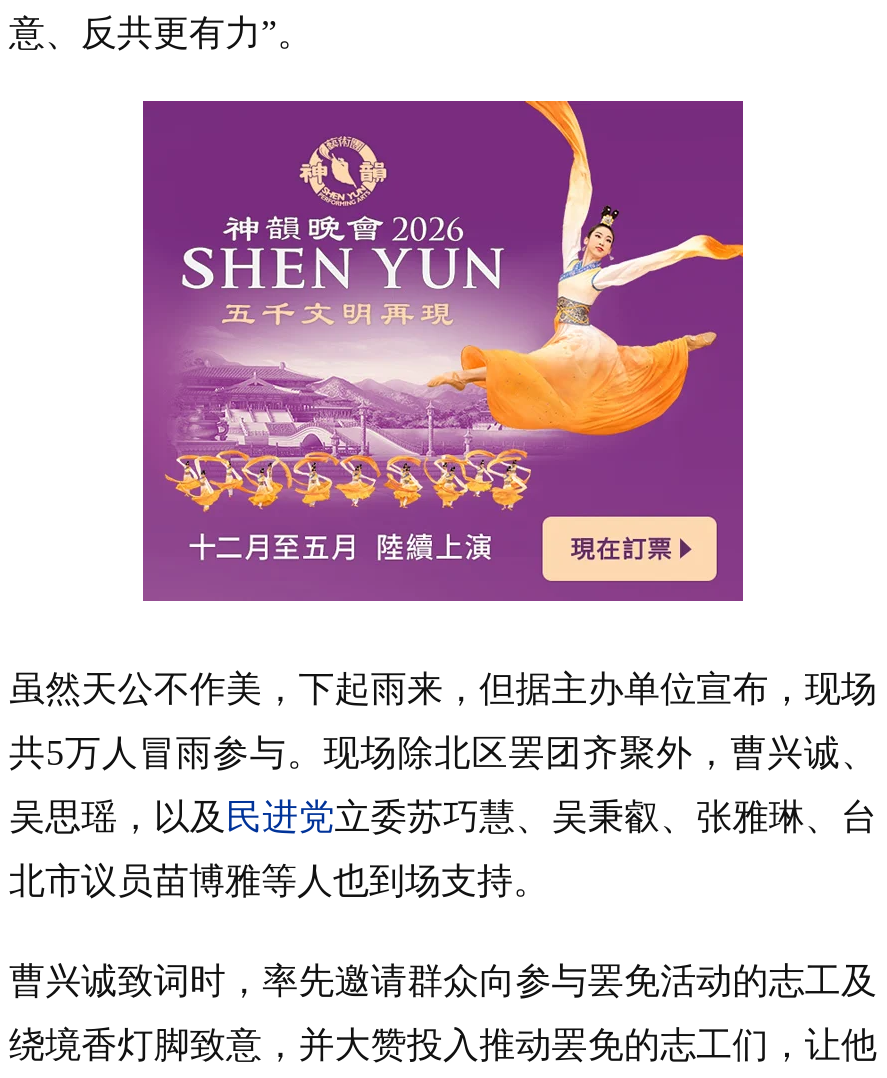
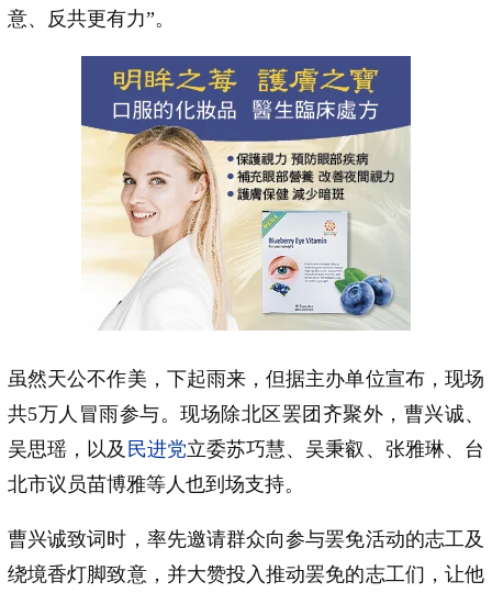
[141,99,745,603] [image] -> [80,55,411,331] [image]

